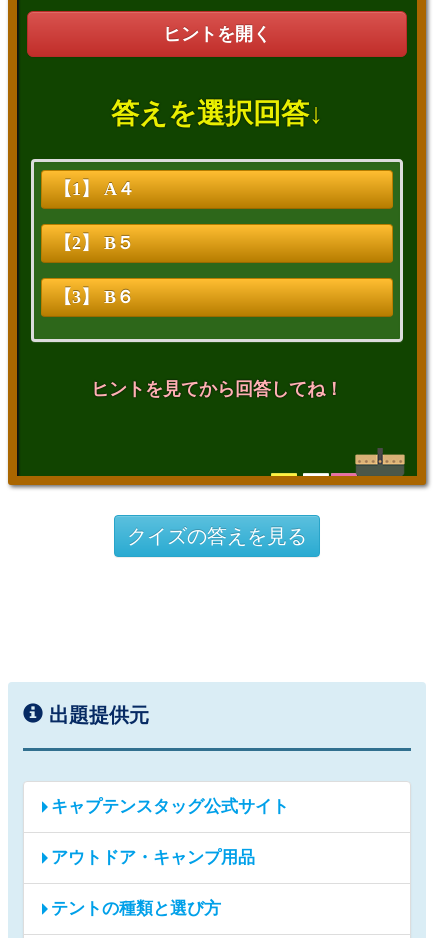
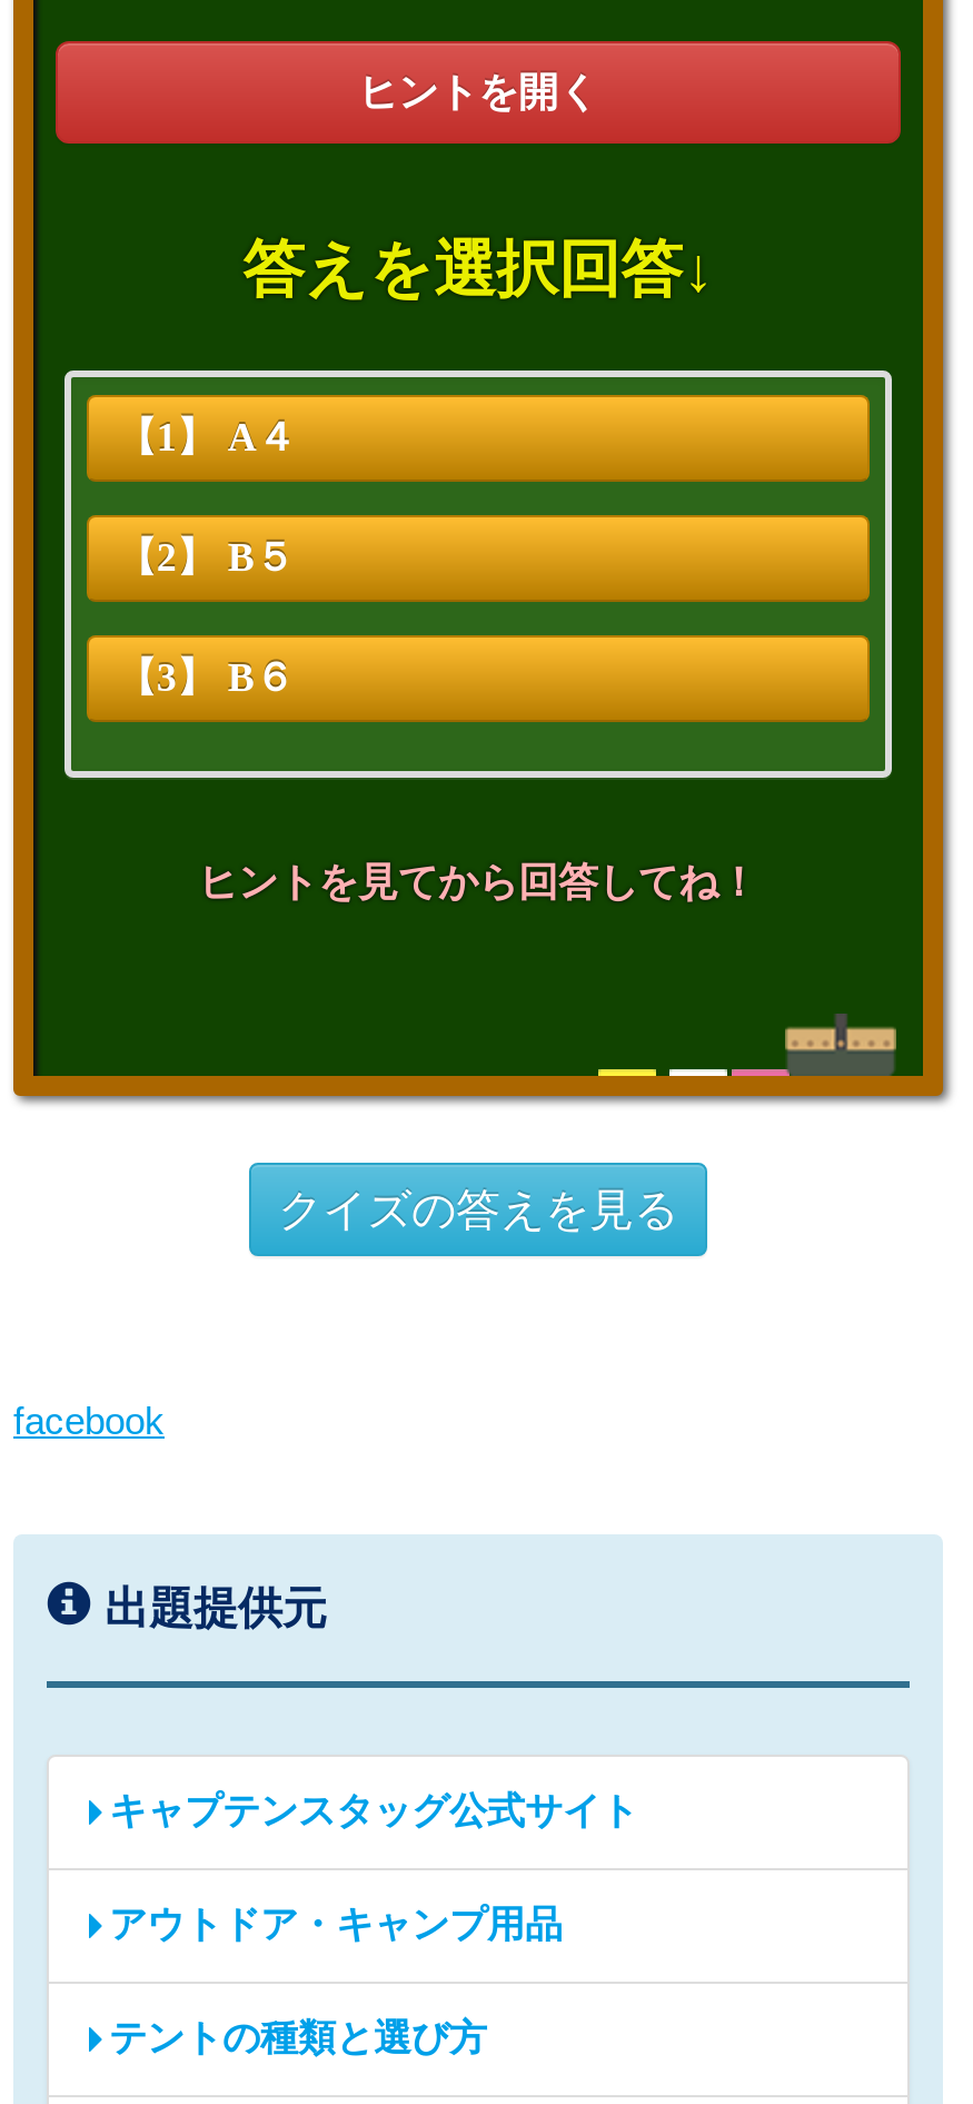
none -> [13,1401,165,1444] facebook

